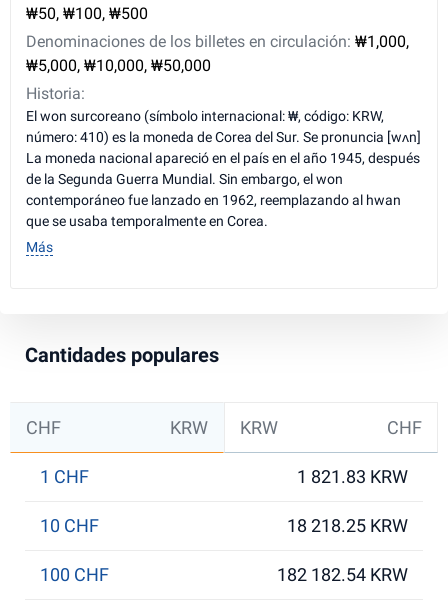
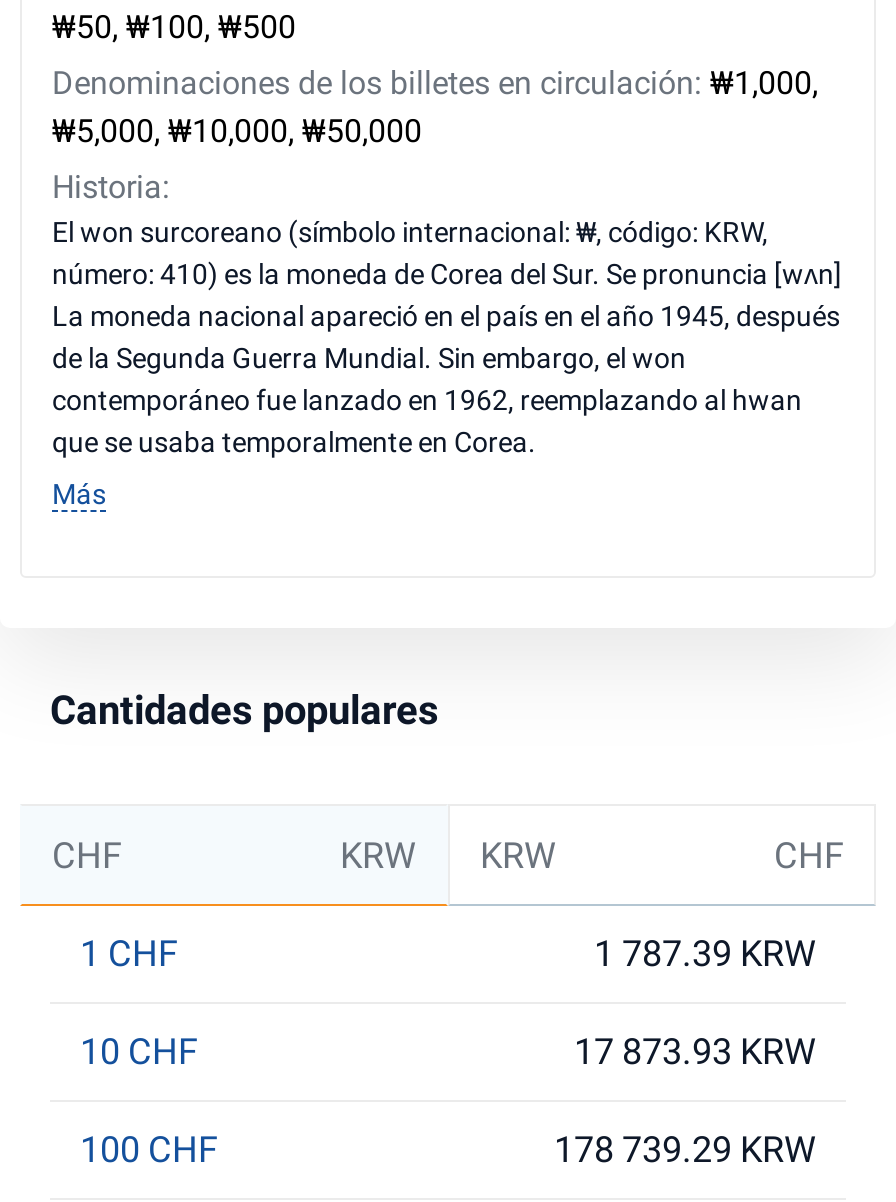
[297,466,408,487] 1 821.83 KRW -> [594,932,816,974] 1 787.39 KRW
[287,515,408,536] 18 218.25 KRW -> [574,1030,816,1072] 17 873.93 KRW
[277,564,408,585] 182 182.54 KRW -> [554,1128,816,1170] 178 739.29 KRW

